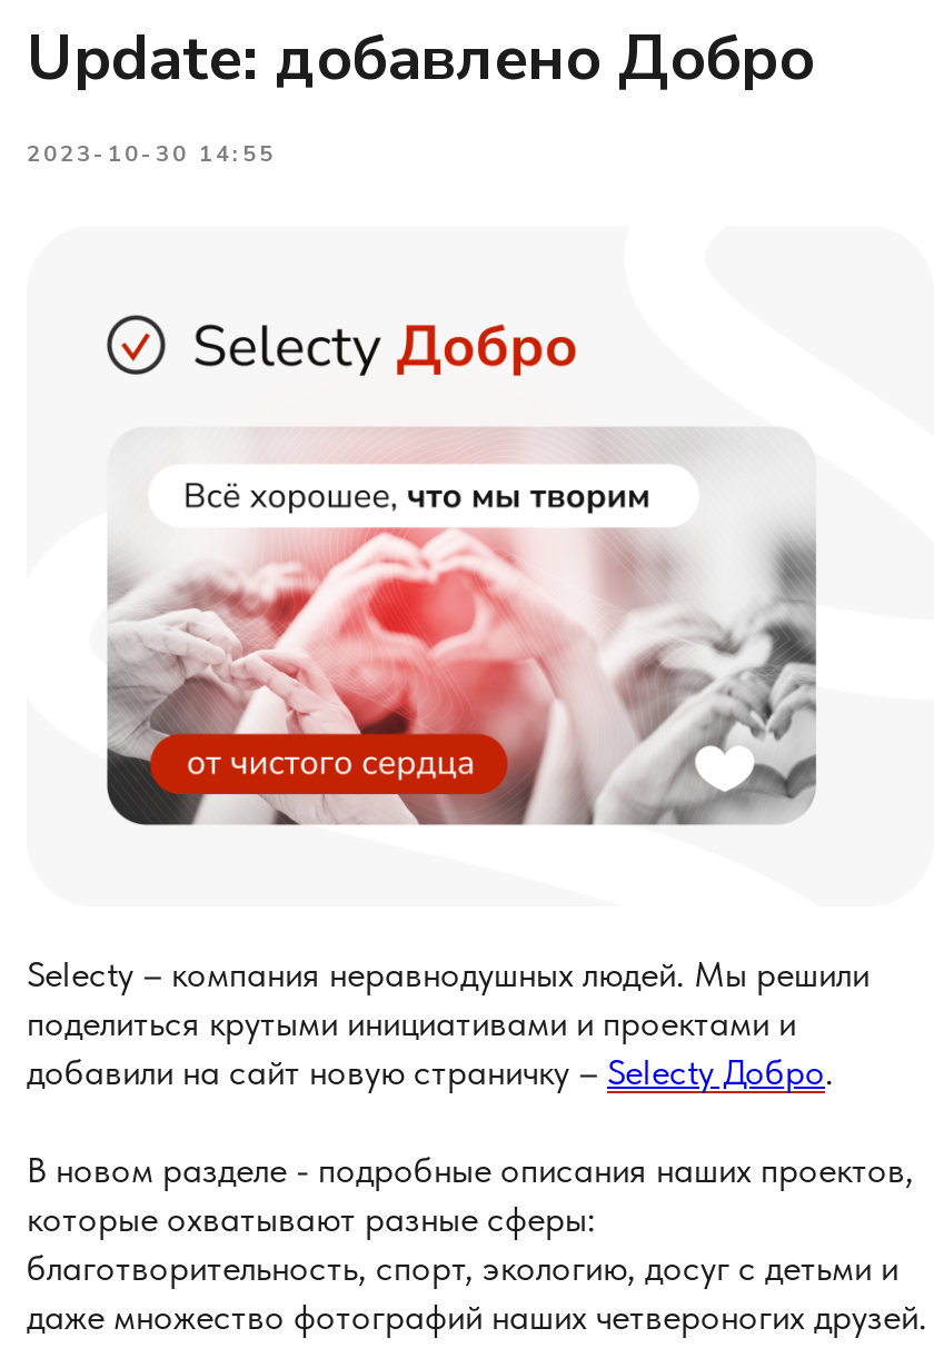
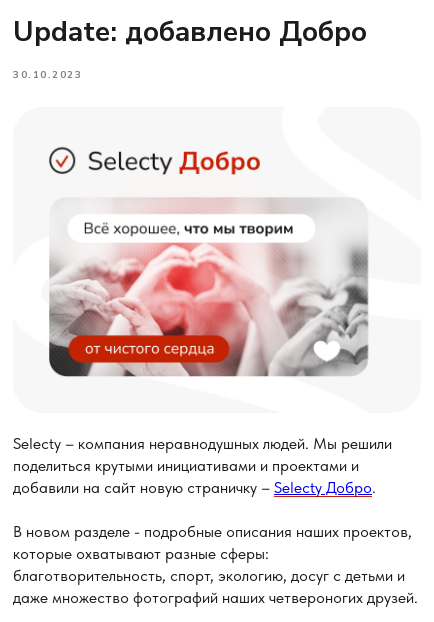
[27,139,276,170] 2023-10-30 14:55 -> [13,68,82,82] 30.10.2023

